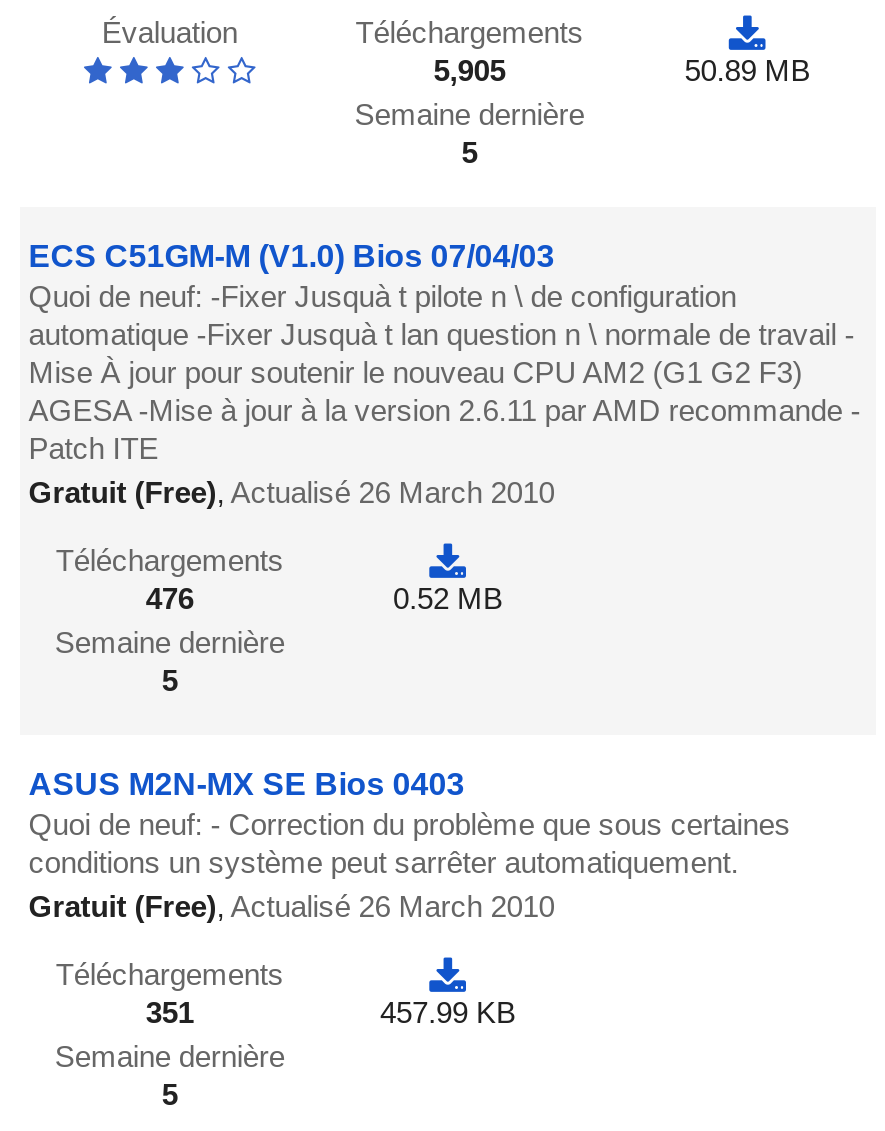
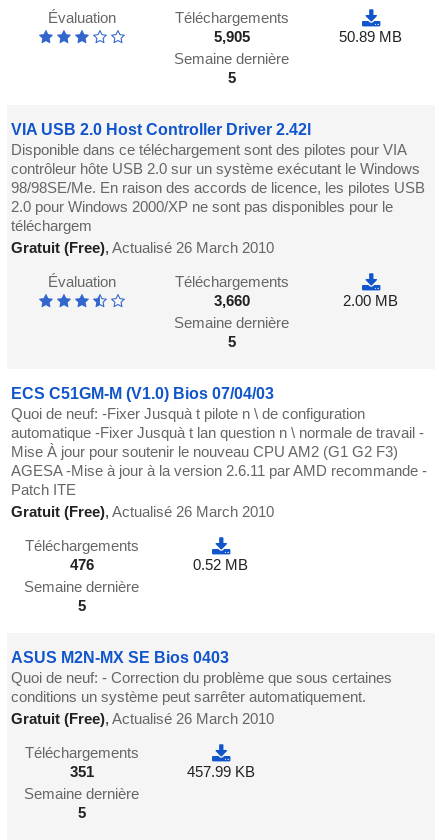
none -> [11,121,425,350] VIA USB 2.0 Host Controller Driver 2.42l | Disponible dans ce téléchargement sont des pilotes pour VIA | contrôleur hôte USB 2.0 sur un système exécutant le Windows | 98/98SE/Me. En raison des accords de licence, les pilotes USB | 2.0 pour Windows 2000/XP ne sont pas disponibles pour le | téléchargem | Gratuit (Free), Actualisé 26 March 2010 | Évaluation | Téléchargements | 3,660 | Semaine dernière | 5
none -> [343,292,398,309] 2.00 MB

